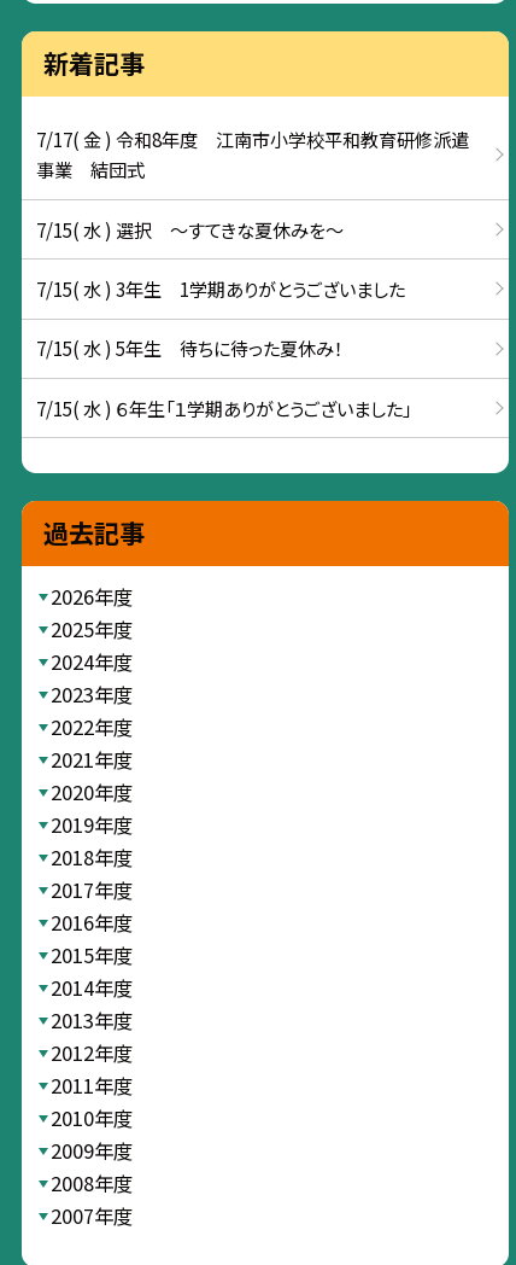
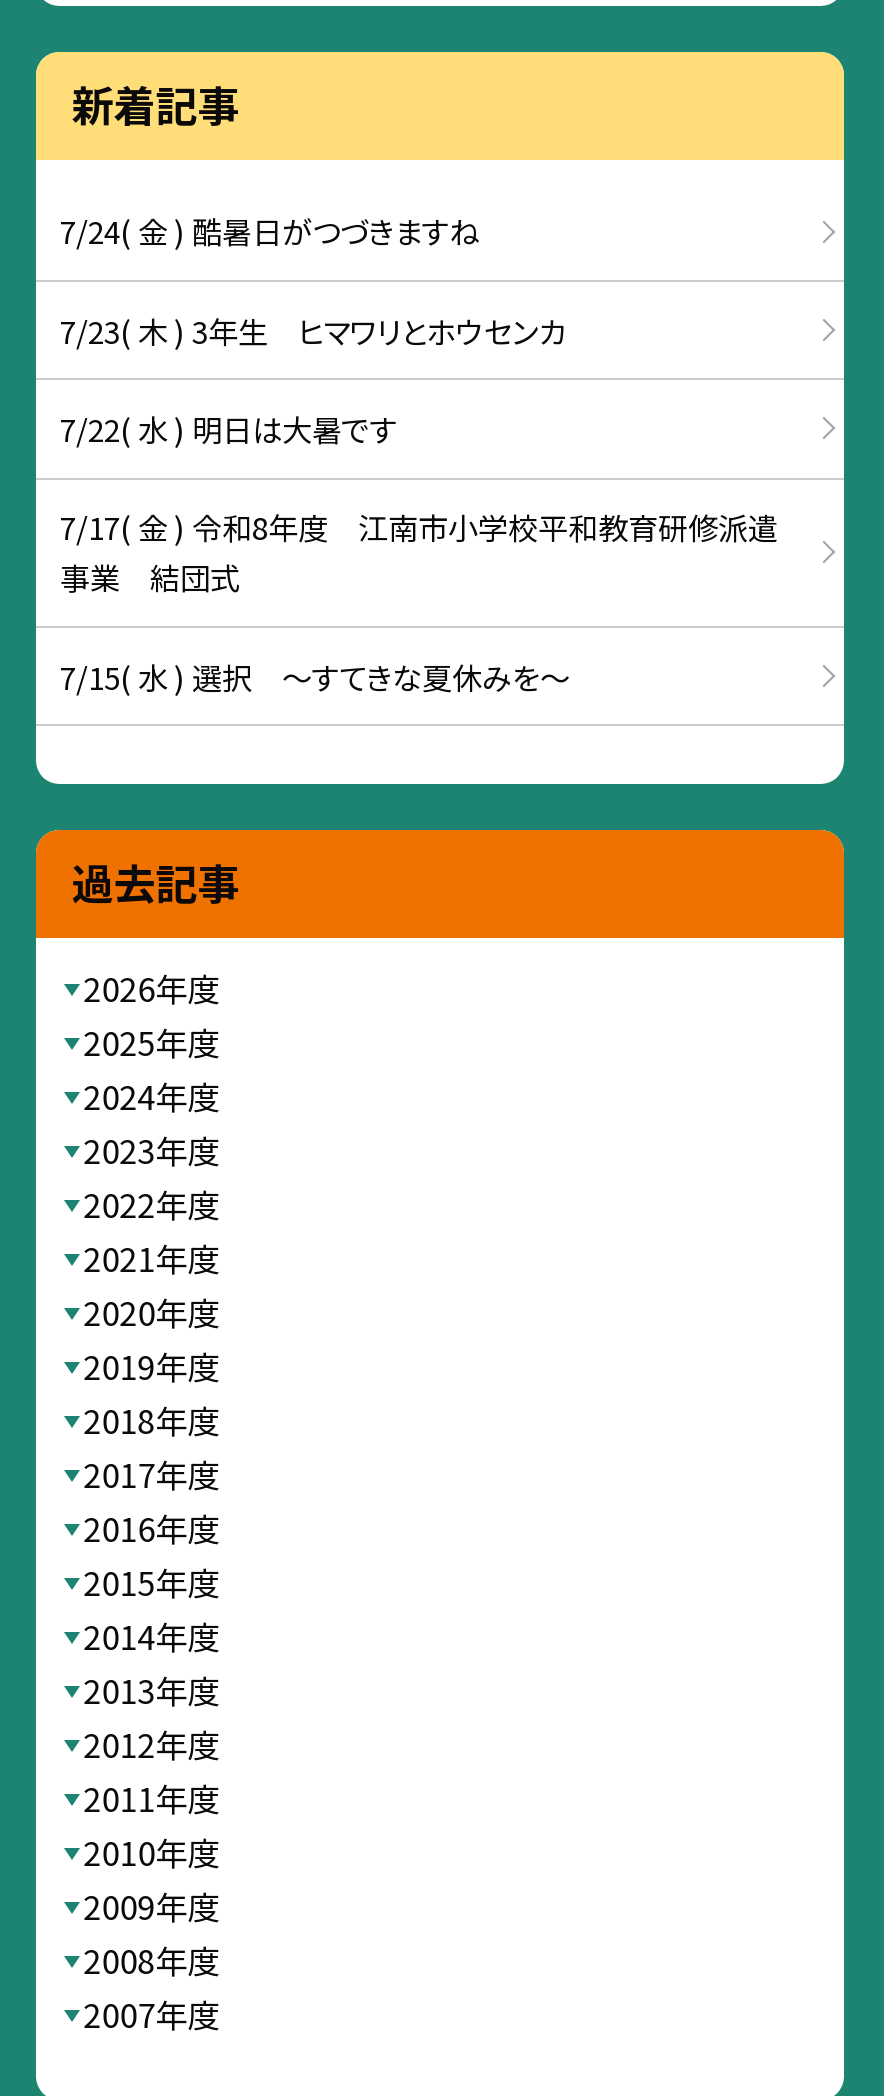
none -> [60,209,566,450] 7/24( 金 ) 酷暑日がつづきますね | 7/23( 木 ) 3年生 ヒマワリとホウセンカ | 7/22( 水 ) 明日は大暑です
moved [36,126,469,242] -> [60,504,778,697]: 7/17( 金 ) 令和8年度 江南市小学校平和教育研修派遣 | 事業 結団式 | 7/15( 水 ) 選択 ～すてきな夏休みを～
[36,275,411,421] 7/15( 水 ) 3年生 1学期ありがとうございました | 7/15( 水 ) 5年生 待ちに待った夏休み！ | 7/15( 水 ) ６年生「１学期ありがとうございました」 -> none

